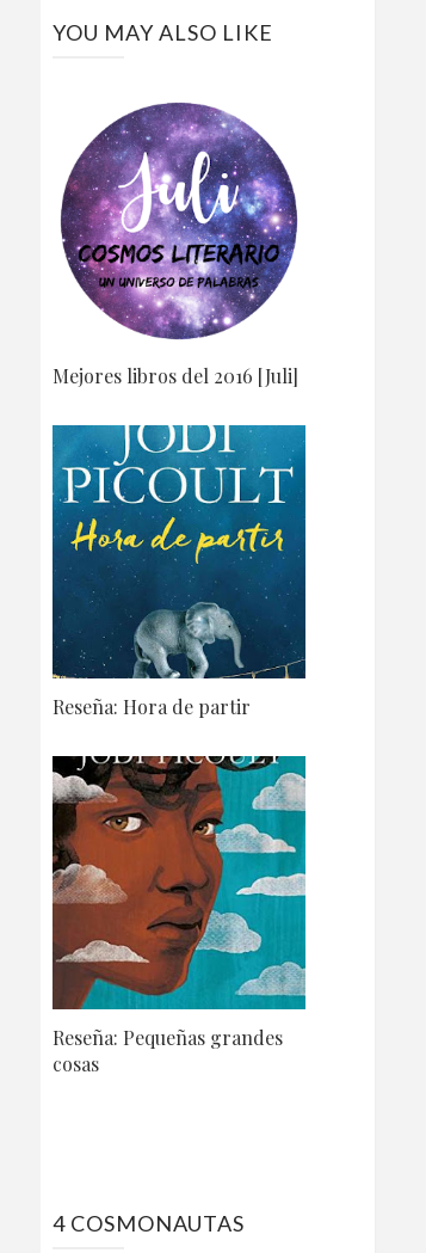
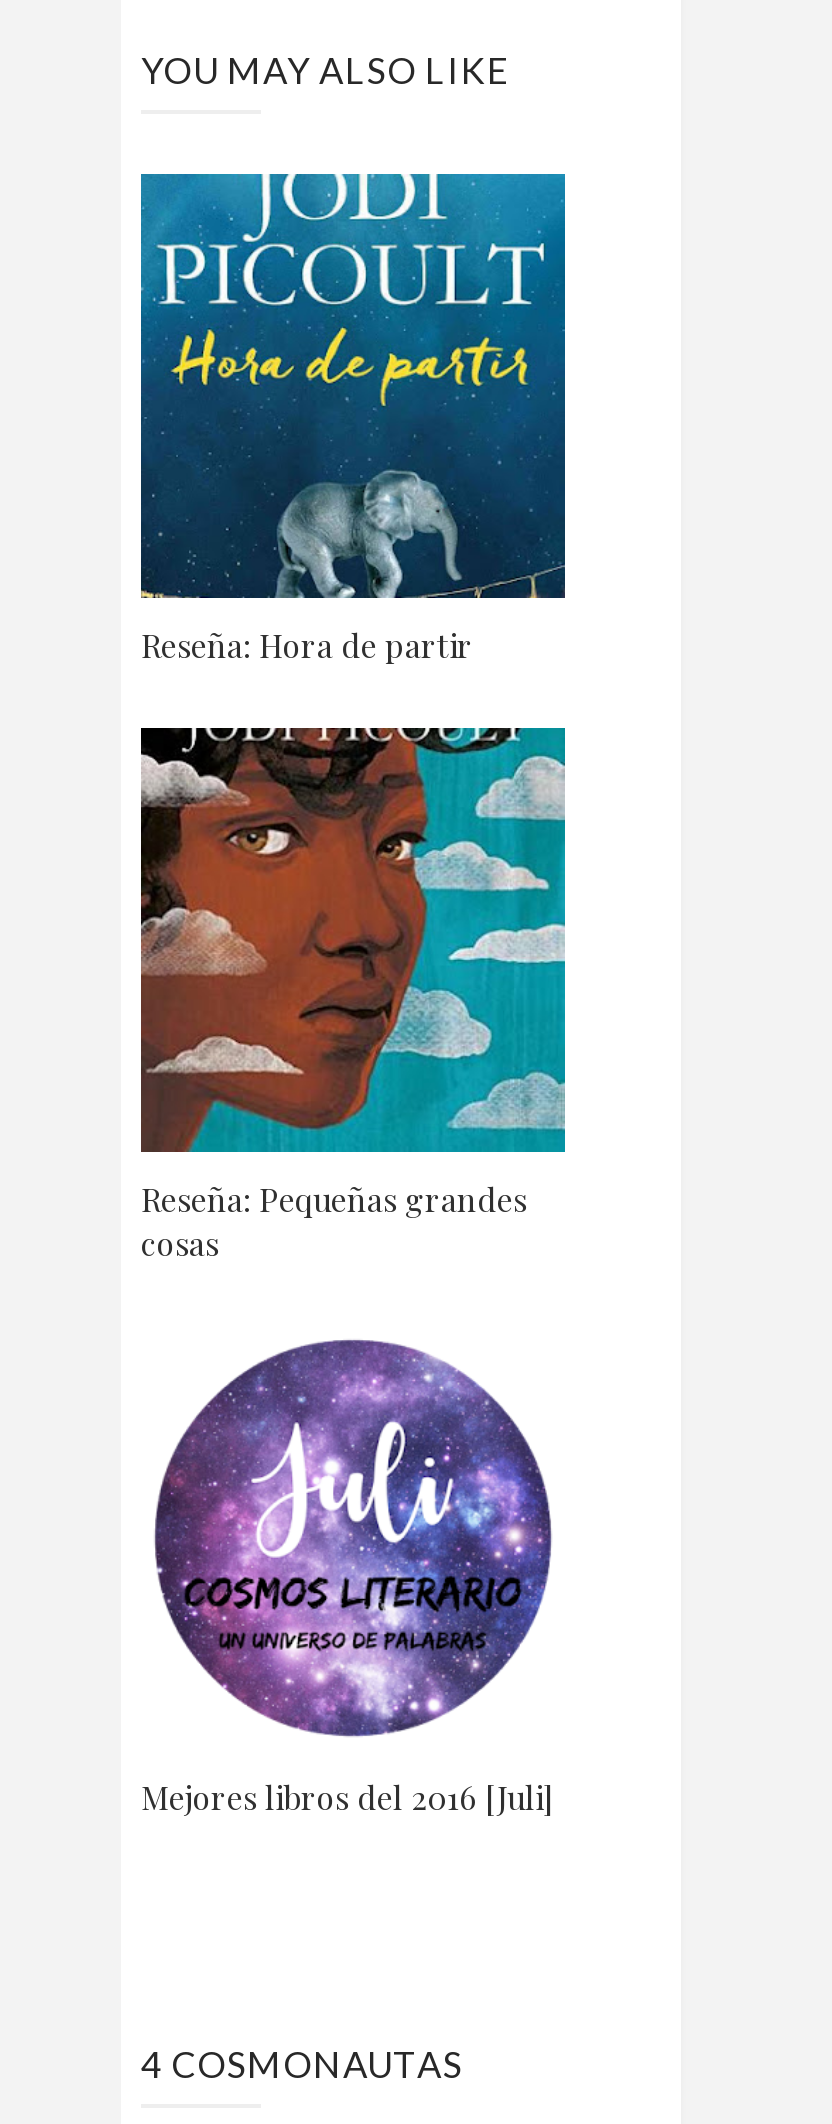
moved [53,102,298,389] -> [141,1338,553,1819]: [image] | Mejores libros del 2016 [Juli]
moved [51,423,307,1077] -> [139,170,567,1265]: [image] | Reseña: Hora de partir | Reseña: Pequeñas grandes | cosas

